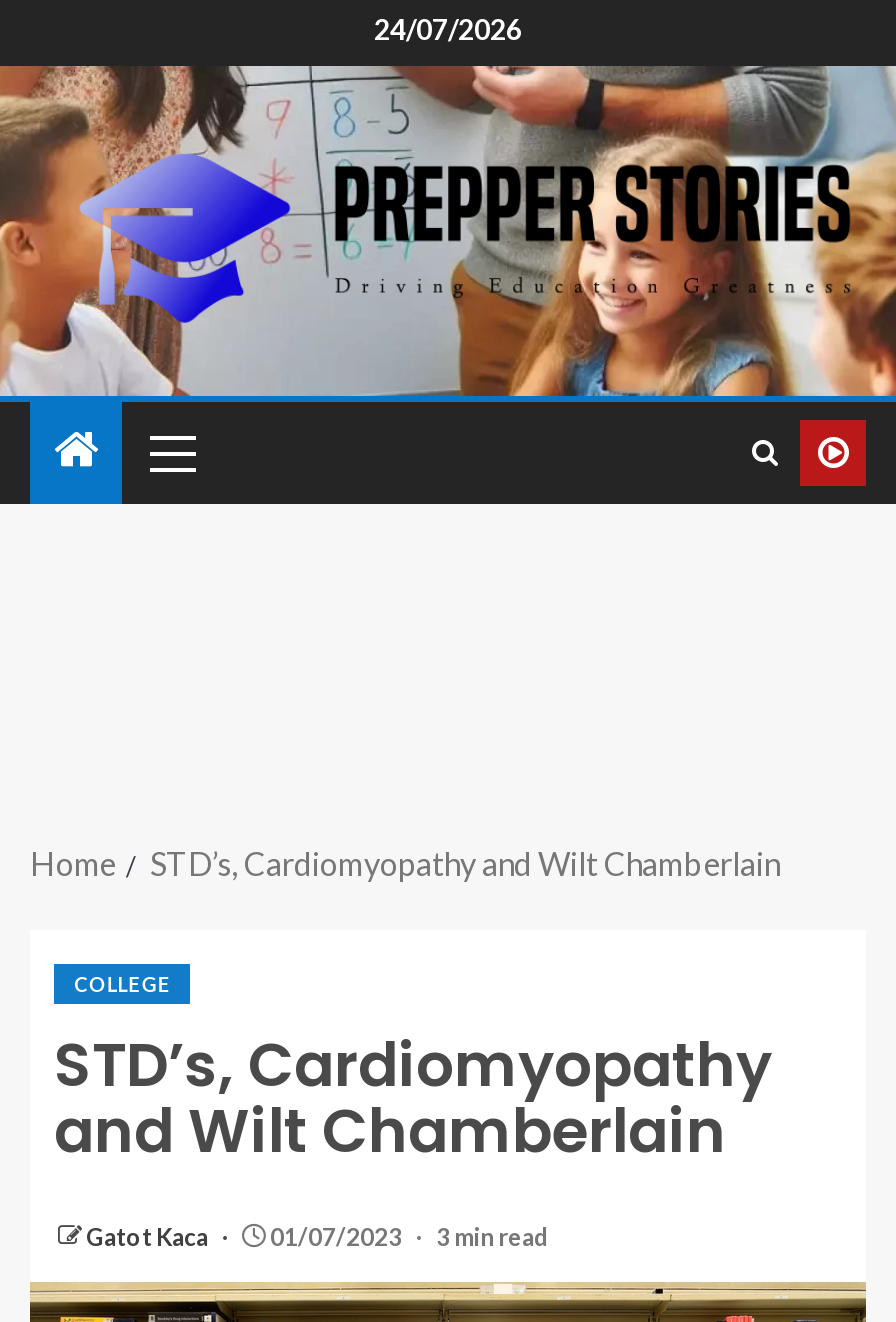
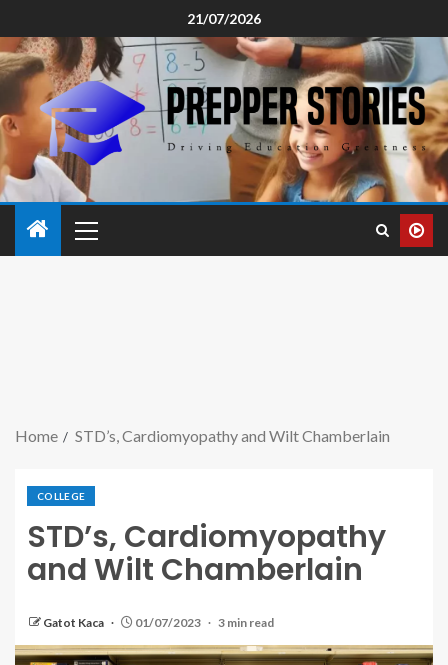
[374,12,522,46] 24/07/2026 -> [187,10,261,27] 21/07/2026

